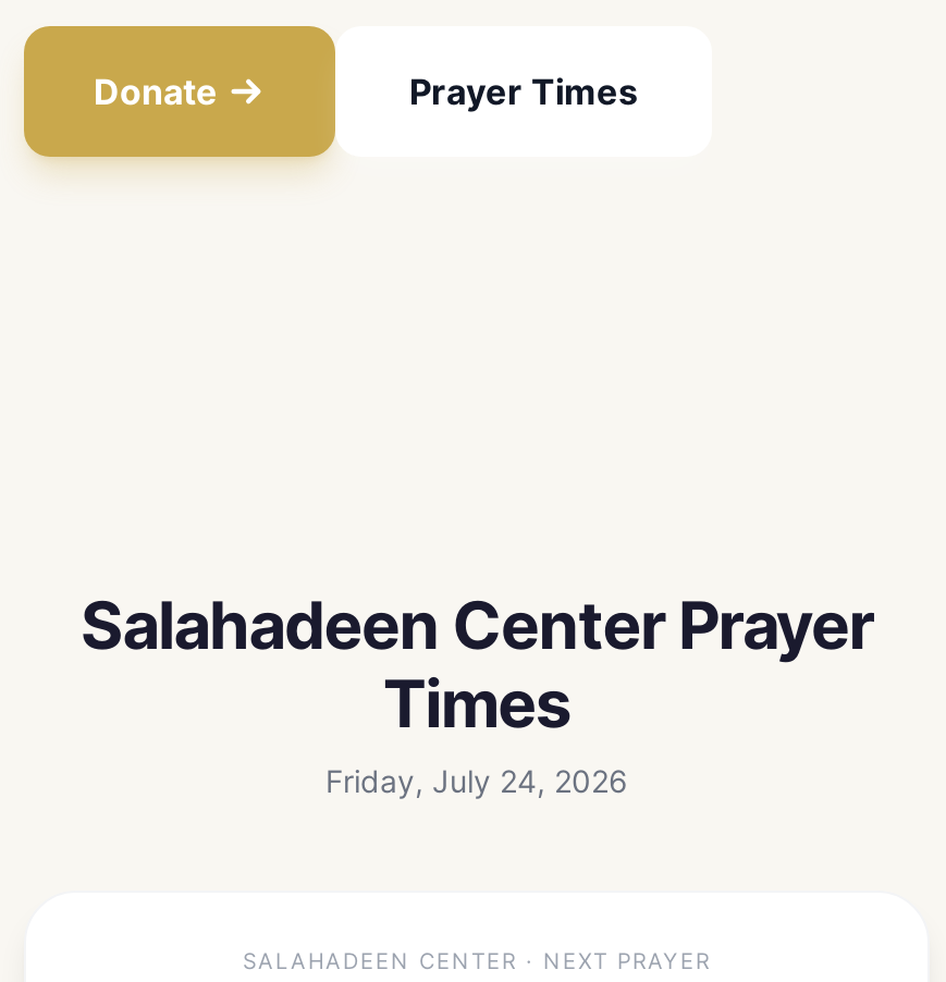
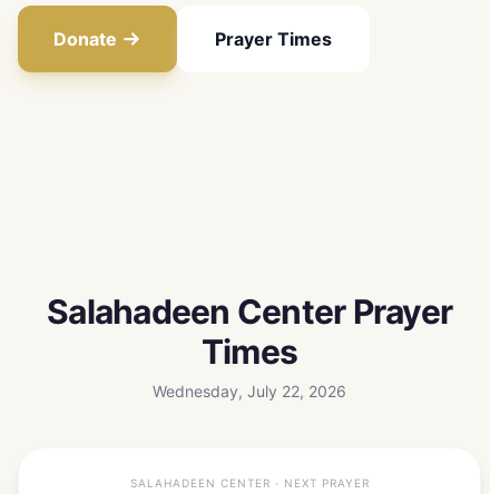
[325,762,628,799] Friday, July 24, 2026 -> [153,382,346,401] Wednesday, July 22, 2026

